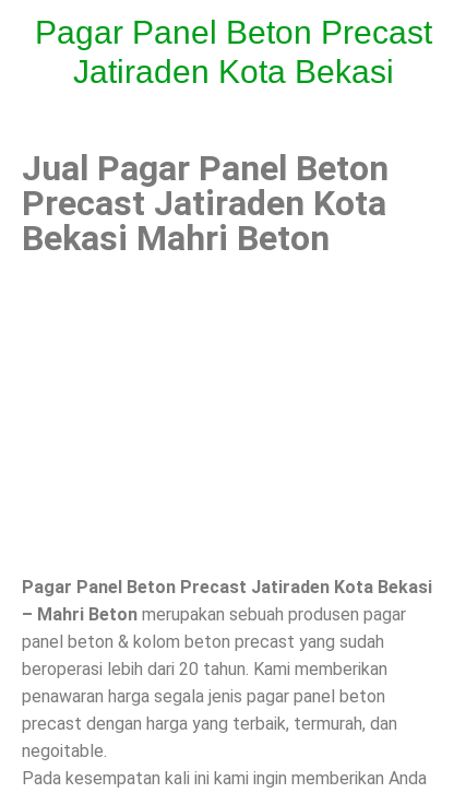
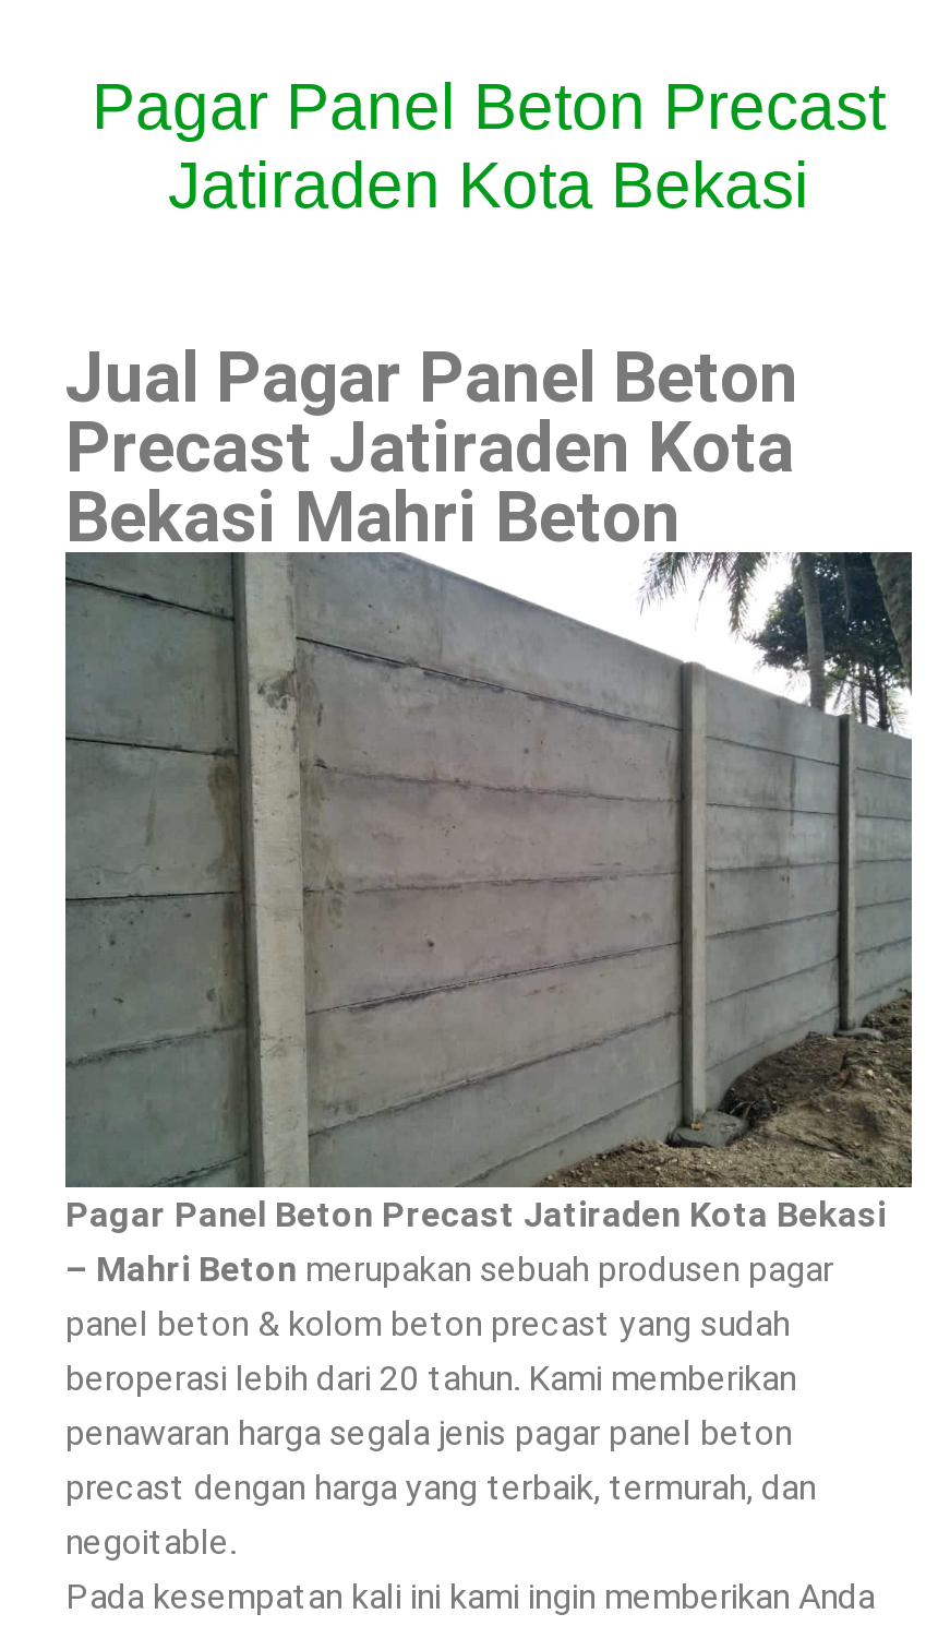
none -> [63,550,914,1189] [image]

